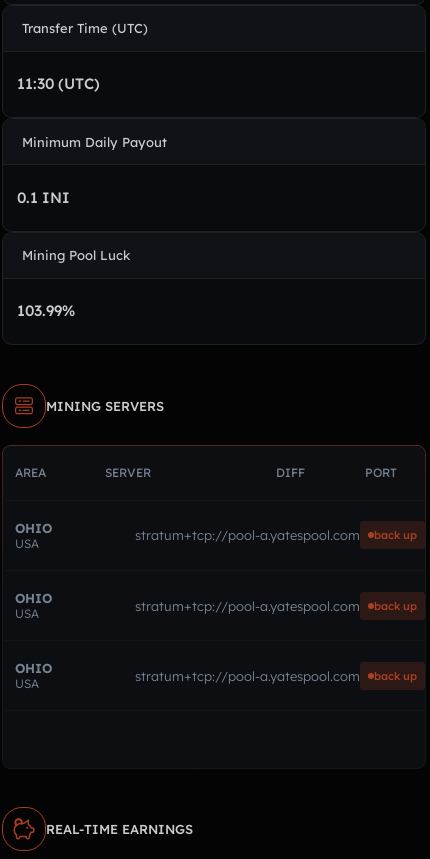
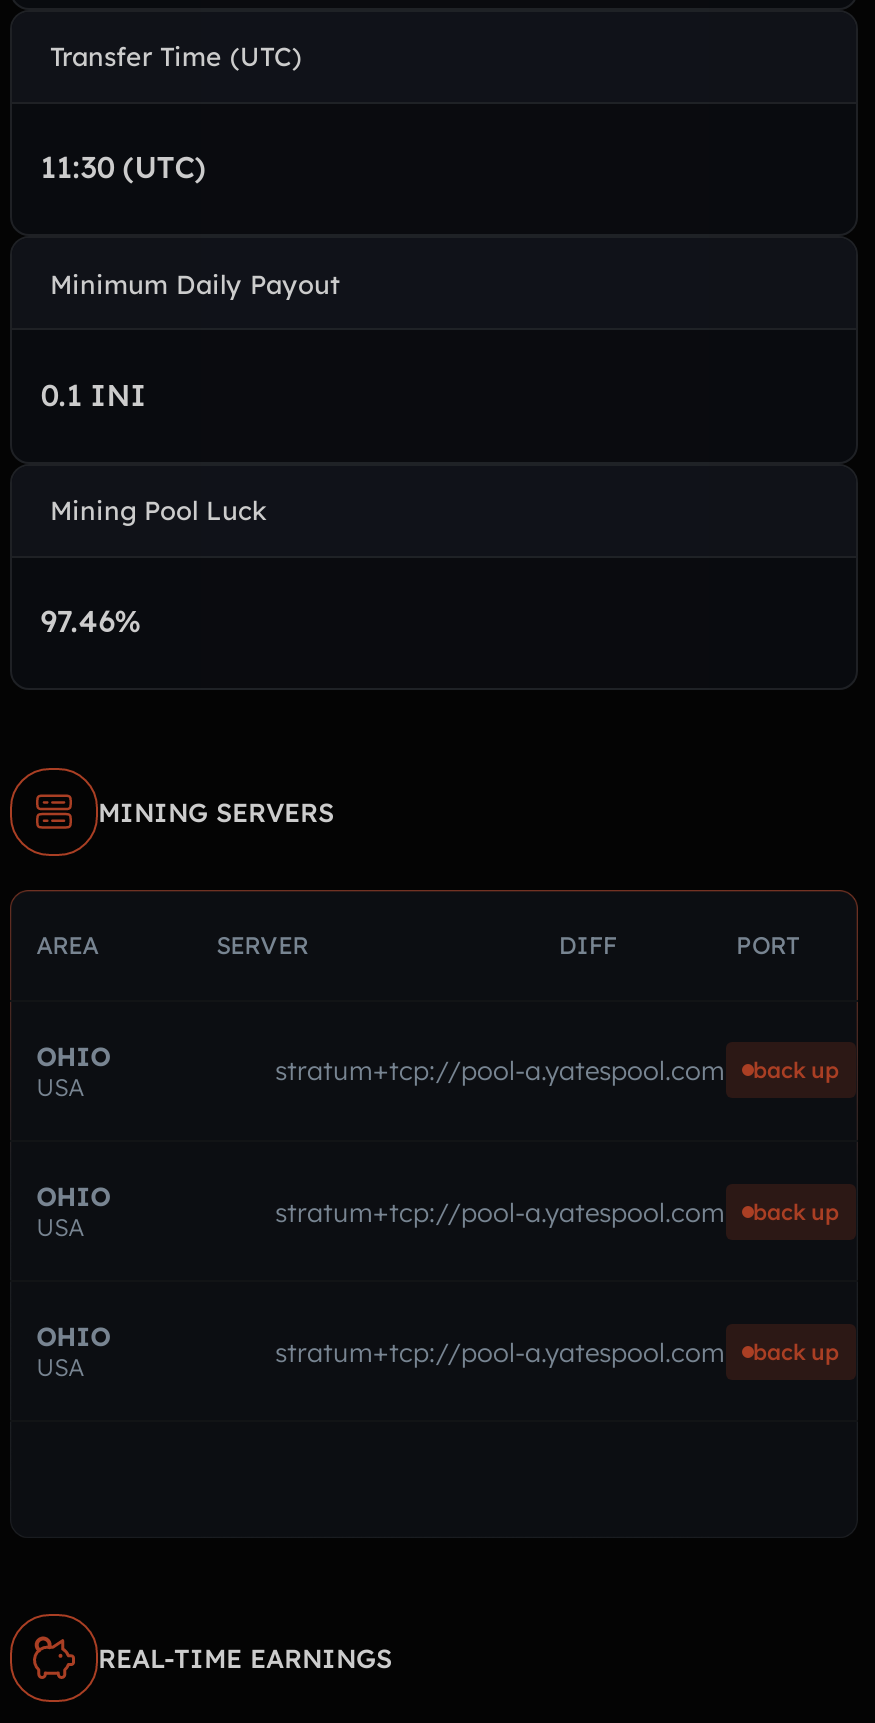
[17,301,75,320] 103.99% -> [41,603,141,641] 97.46%

